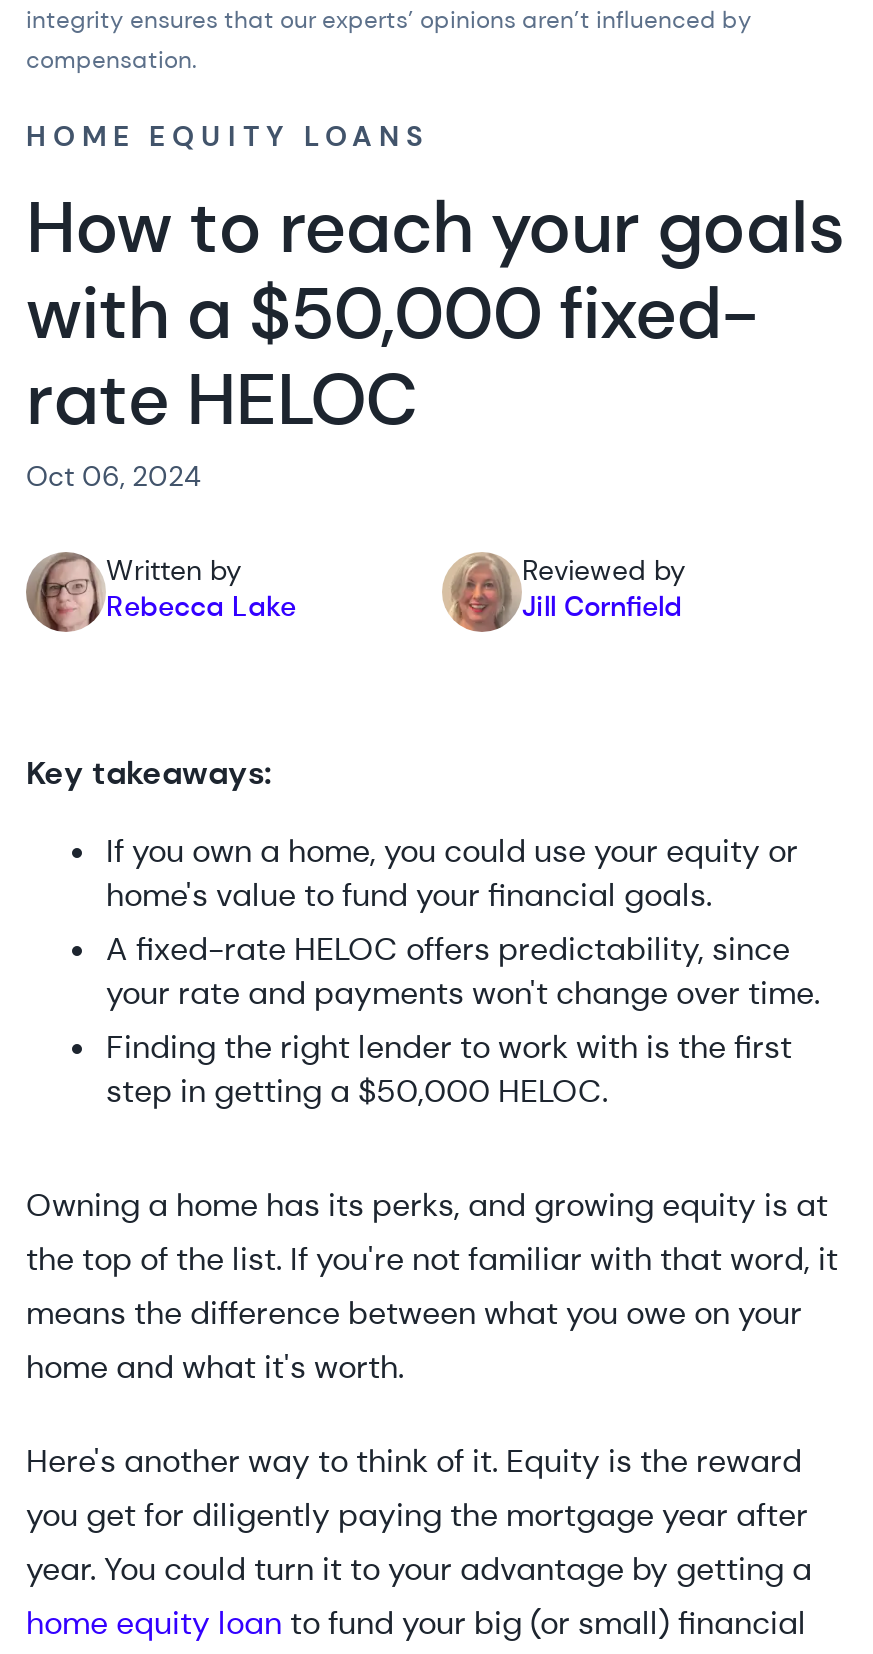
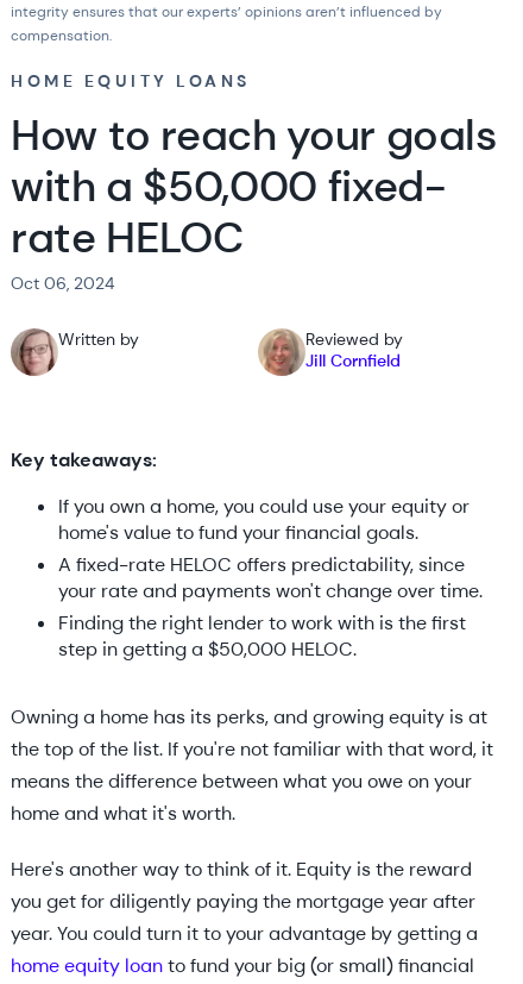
[106,589,296,625] Rebecca Lake -> none

